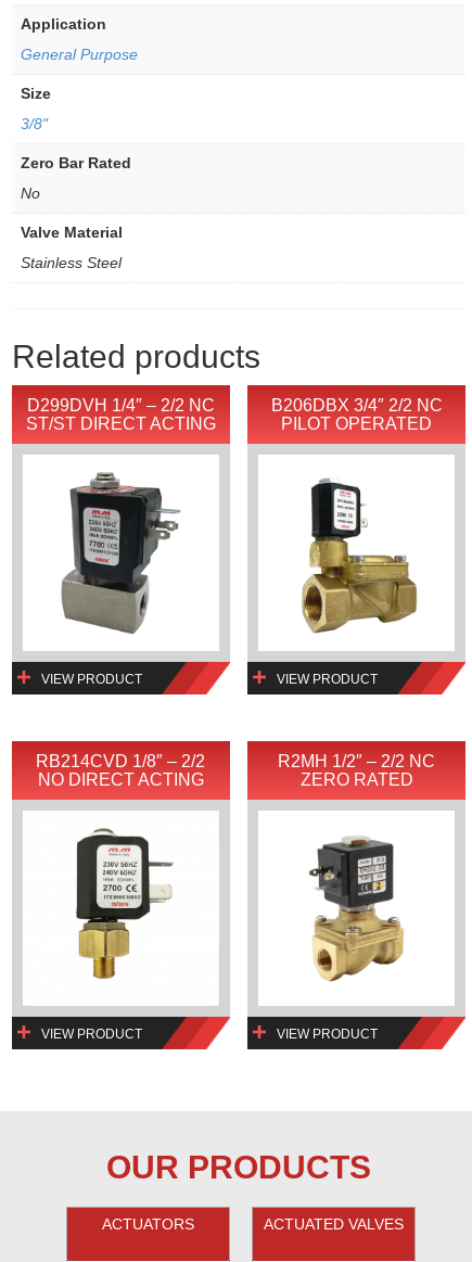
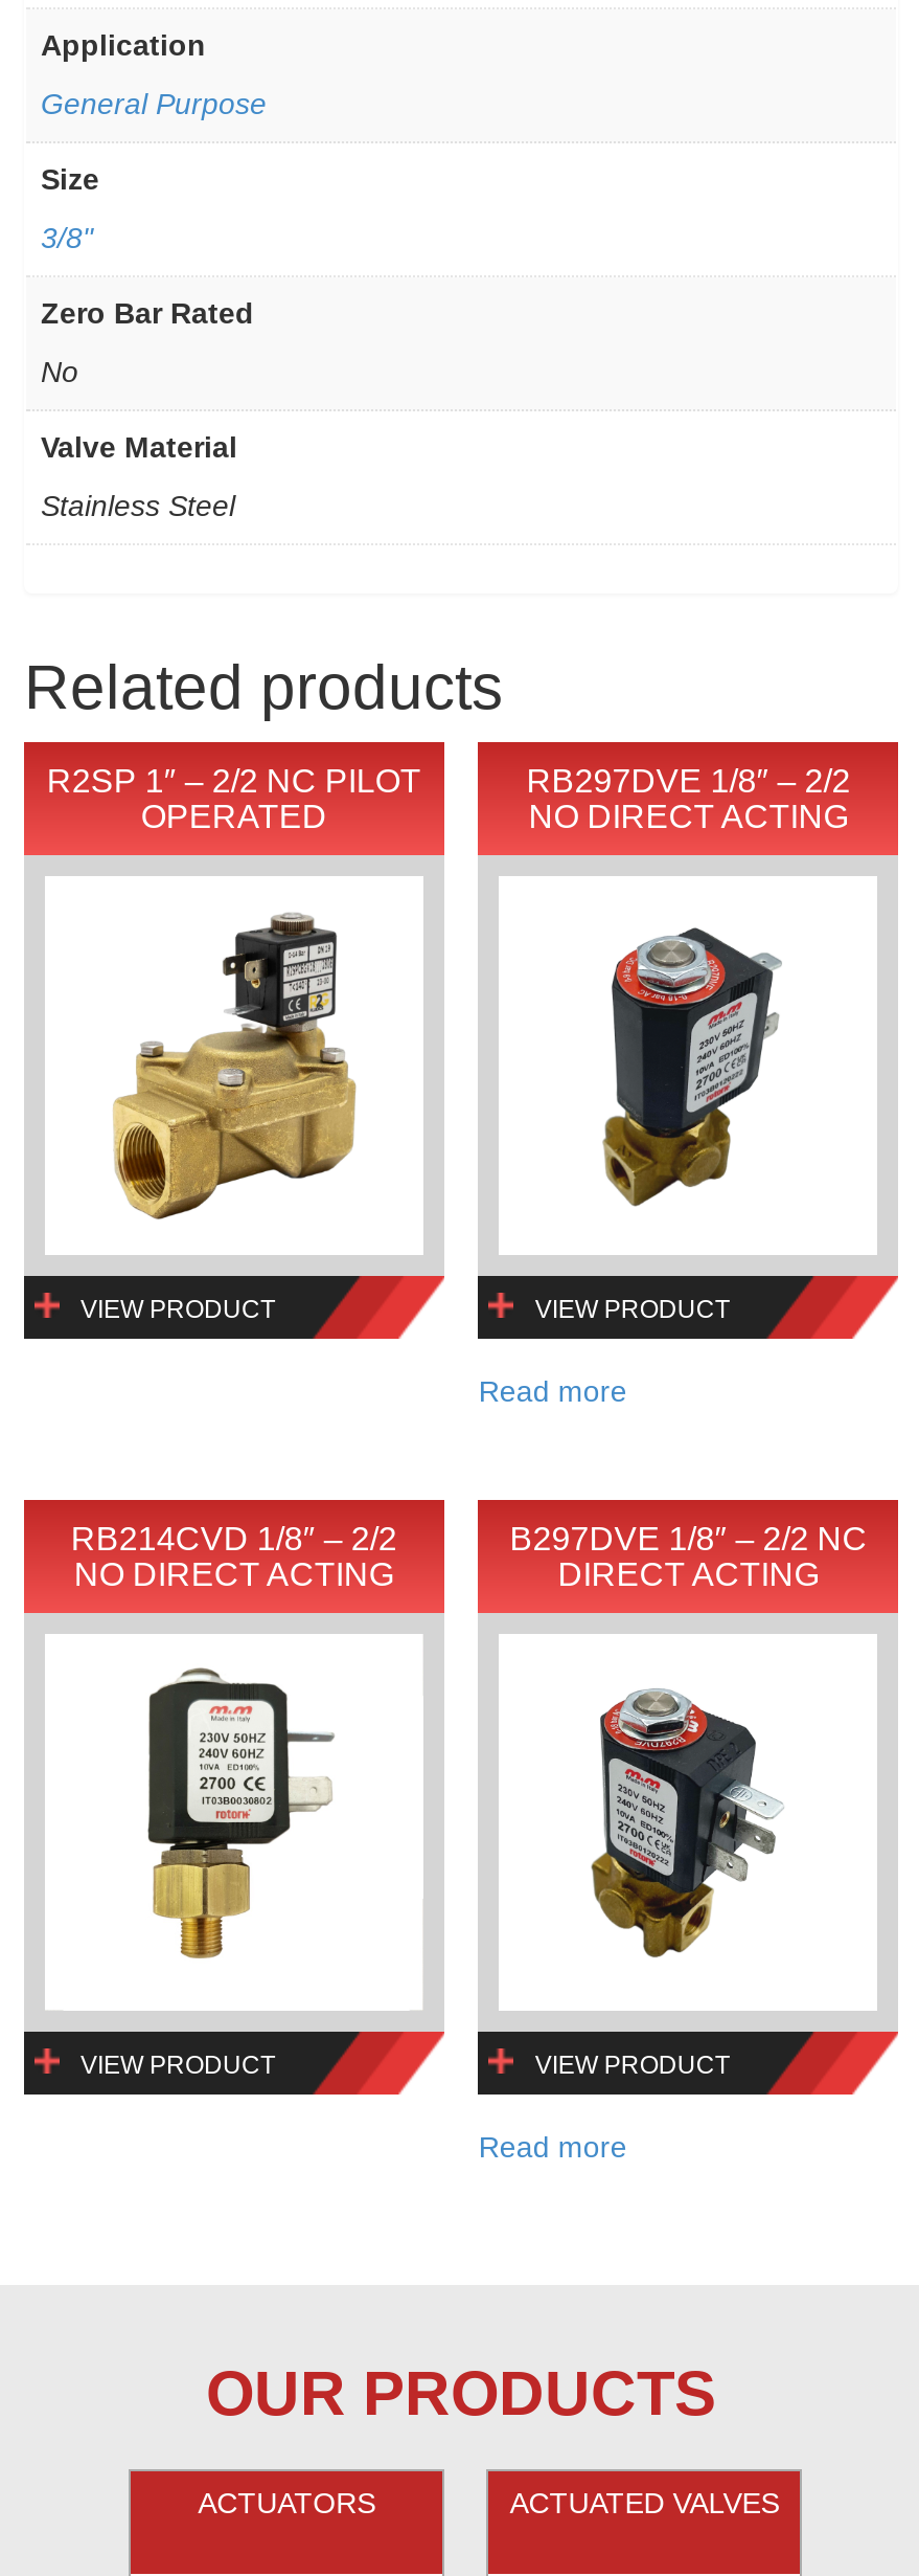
[26,396,216,433] D299DVH 1/4″ – 2/2 NC | ST/ST DIRECT ACTING -> [47,763,421,835] R2SP 1″ – 2/2 NC PILOT | OPERATED
[271,396,442,433] B206DBX 3/4″ 2/2 NC | PILOT OPERATED -> [526,763,850,835] RB297DVE 1/8″ – 2/2 | NO DIRECT ACTING
[59,472,184,635] [image] -> [112,912,359,1222] [image]
[302,477,418,634] [image] -> [584,922,804,1219] [image]
none -> [479,1374,627,1407] Read more
[278,752,435,789] R2MH 1/2″ – 2/2 NC | ZERO RATED -> [510,1520,867,1591] B297DVE 1/8″ – 2/2 NC | DIRECT ACTING
[306,836,405,982] [image] -> [589,1684,781,1963] [image]
none -> [479,2131,627,2164] Read more

